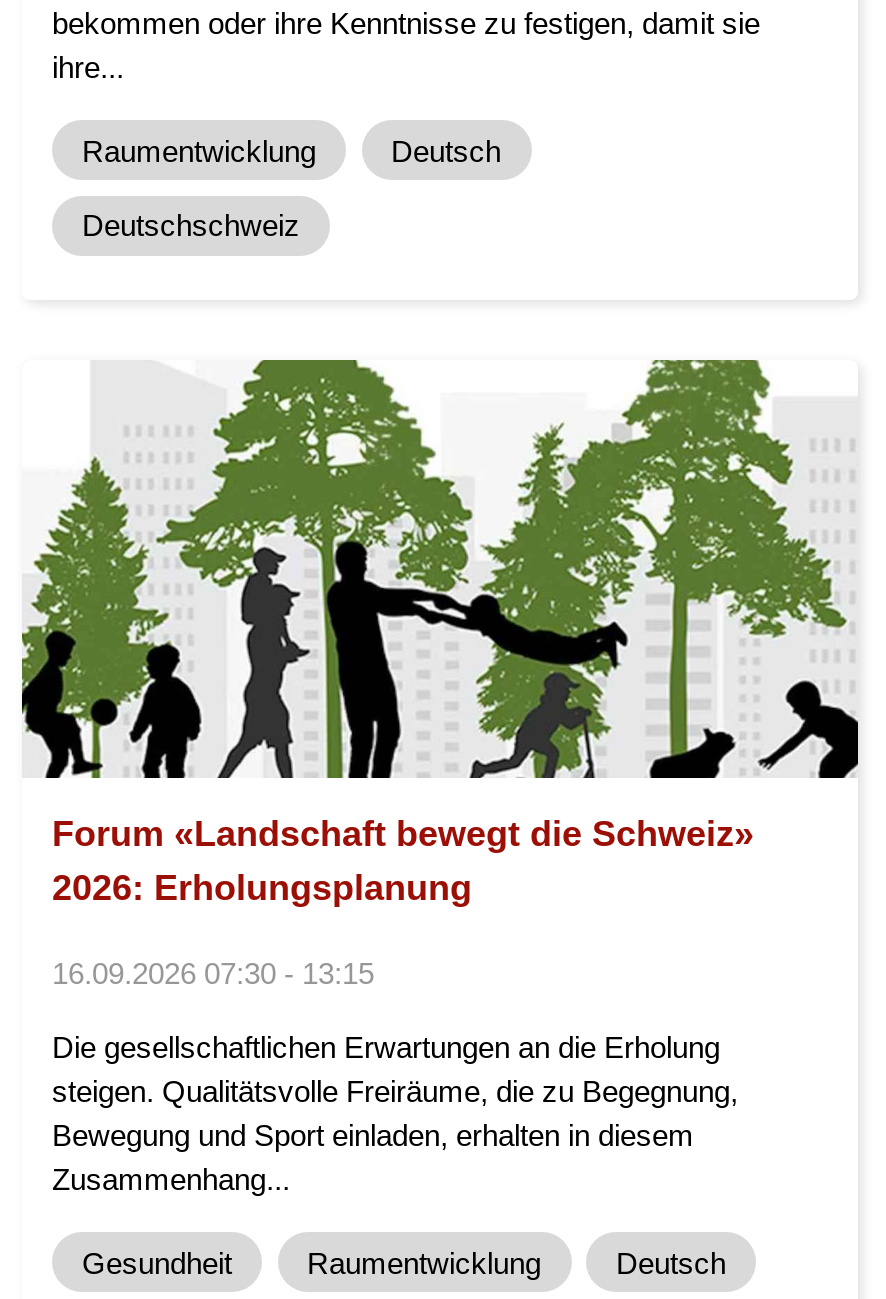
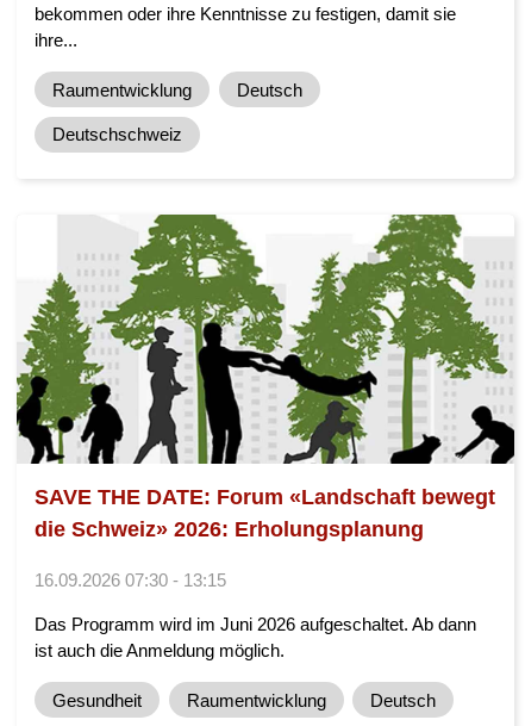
[52,815,754,909] Forum «Landschaft bewegt die Schweiz» | 2026: Erholungsplanung -> [35,486,495,542] SAVE THE DATE: Forum «Landschaft bewegt | die Schweiz» 2026: Erholungsplanung
[52,1031,738,1197] Die gesellschaftlichen Erwartungen an die Erholung | steigen. Qualitätsvolle Freiräume, die zu Begegnung, | Bewegung und Sport einladen, erhalten in diesem | Zusammenhang... -> [35,614,476,661] Das Programm wird im Juni 2026 aufgeschaltet. Ab dann | ist auch die Anmeldung möglich.

